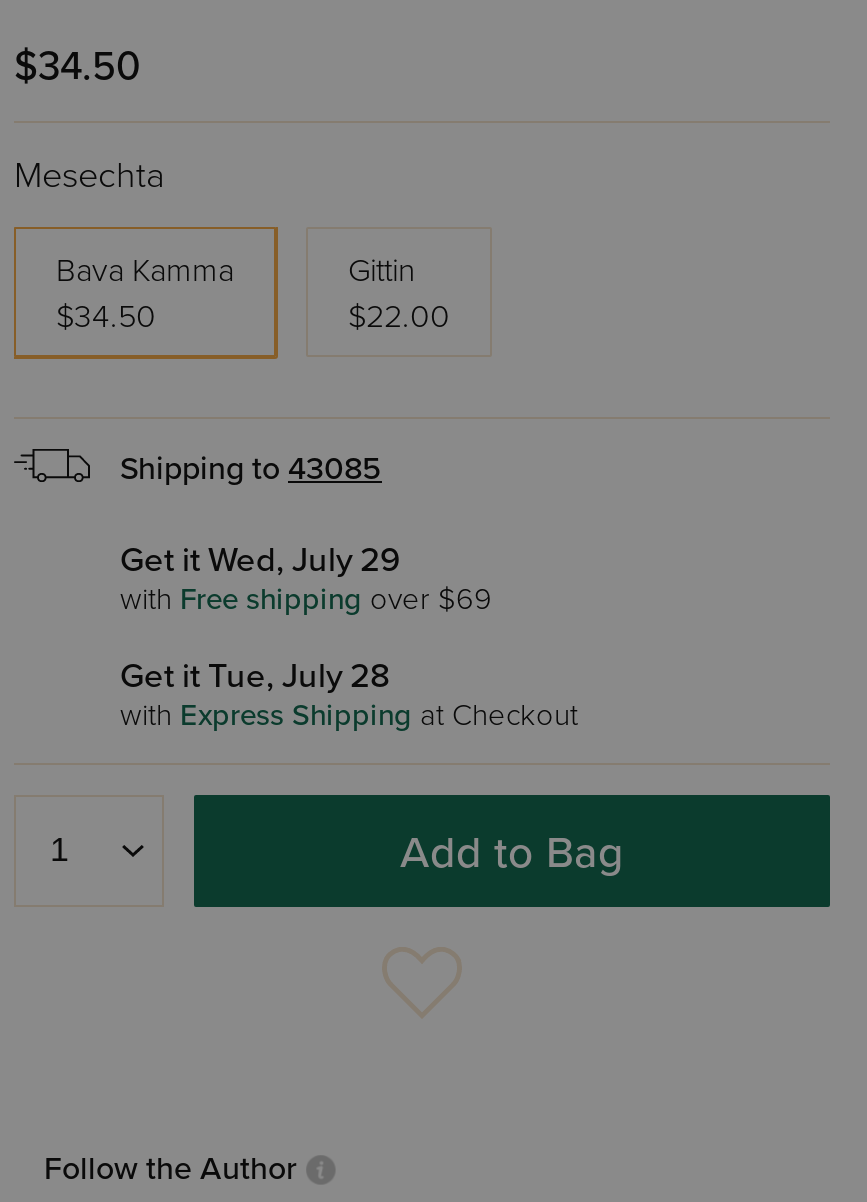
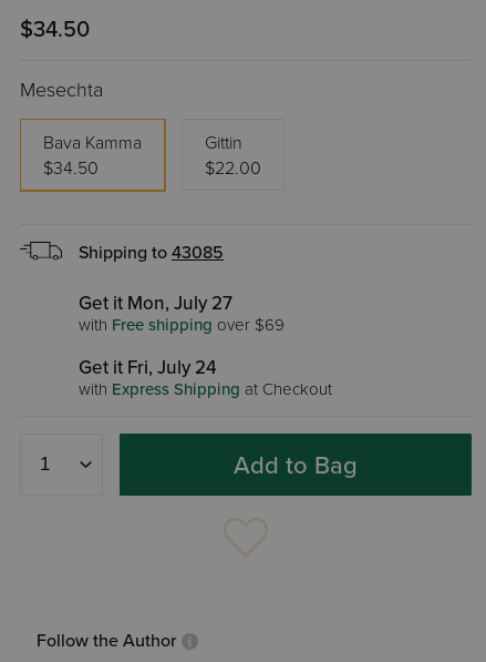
[120,539,400,581] Get it Wed, July 29 -> [79,292,232,315] Get it Mon, July 27
[120,655,390,697] Get it Tue, July 28 -> [79,356,217,379] Get it Fri, July 24

